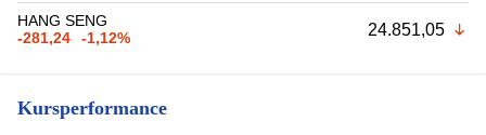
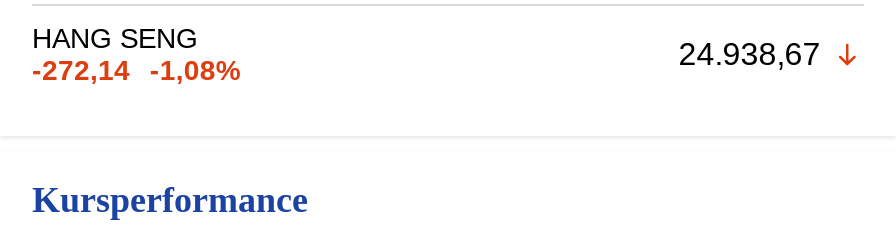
[368,21,445,39] 24.851,05 -> [679,38,821,72] 24.938,67
[17,29,71,46] -281,24 -> [32,54,130,86] -272,14
[81,29,130,46] -1,12% -> [150,54,240,86] -1,08%

